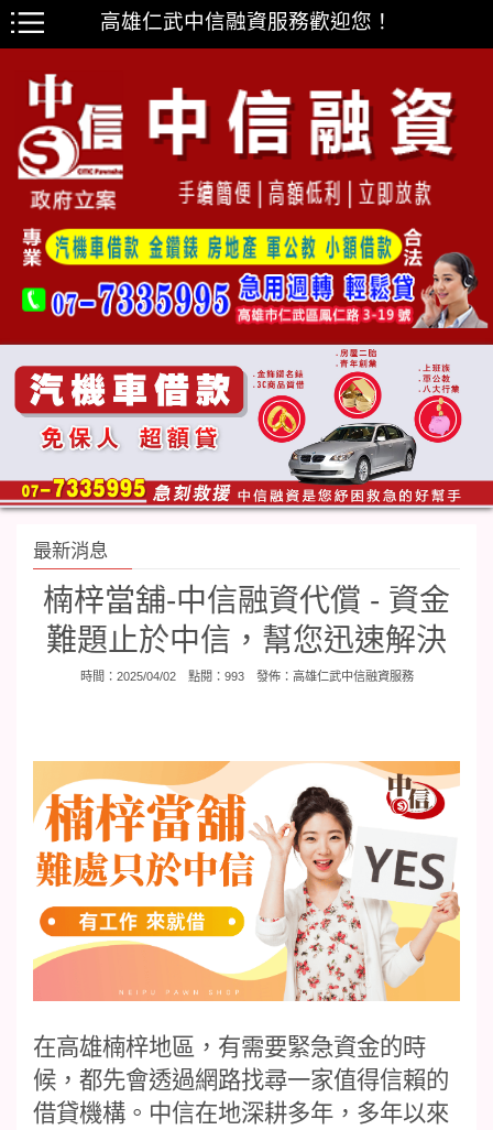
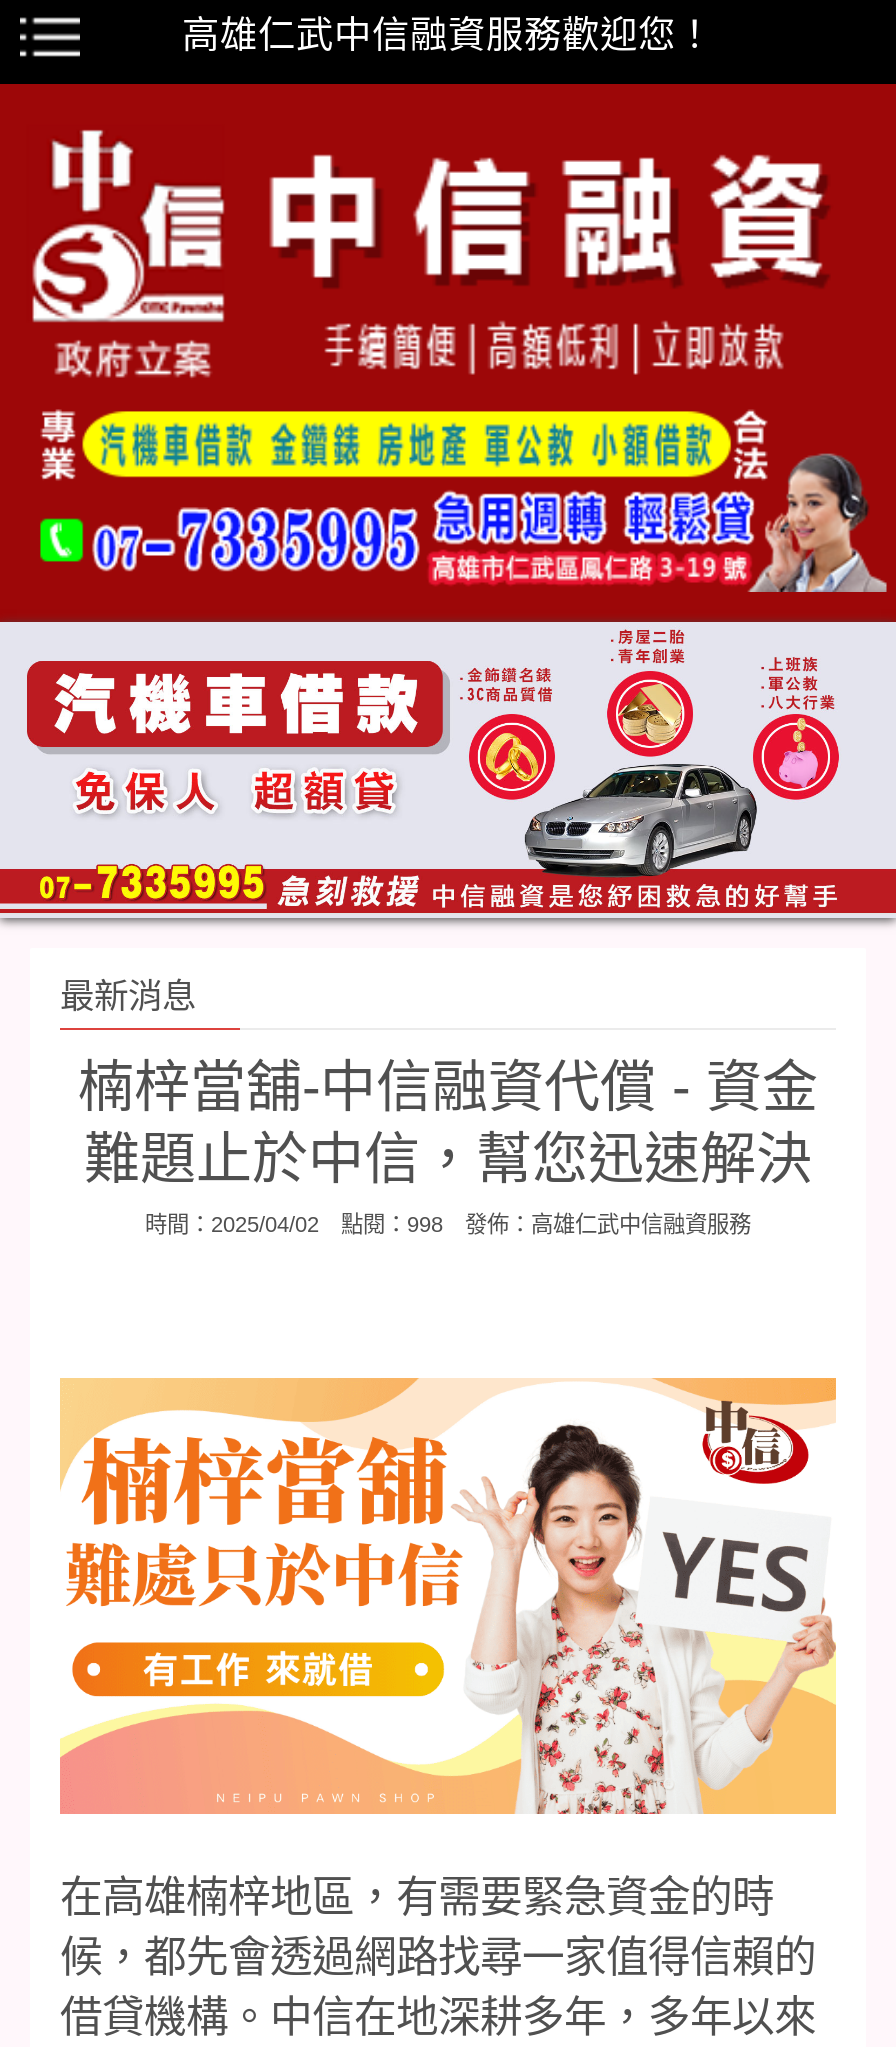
[80,670,413,683] 時間：2025/04/02 點閱：993 發佈：高雄仁武中信融資服務 -> [145,1211,751,1235] 時間：2025/04/02 點閱：998 發佈：高雄仁武中信融資服務

